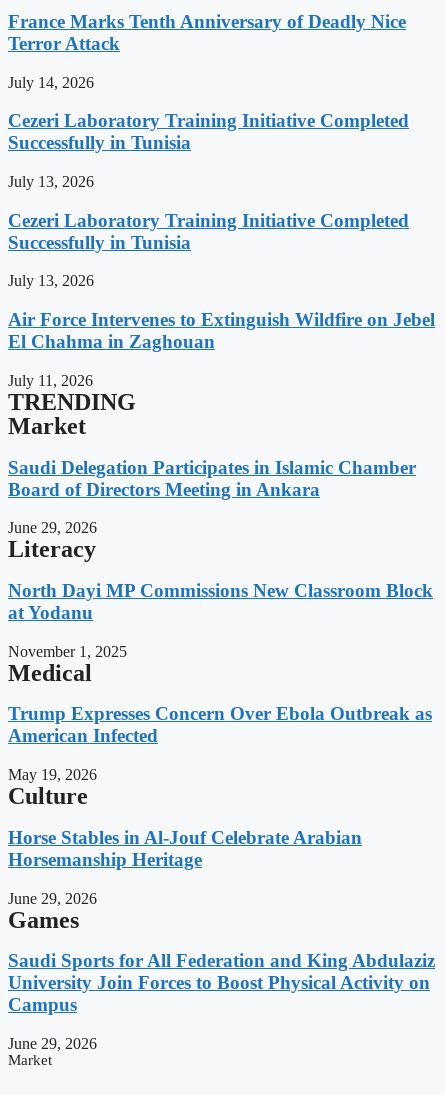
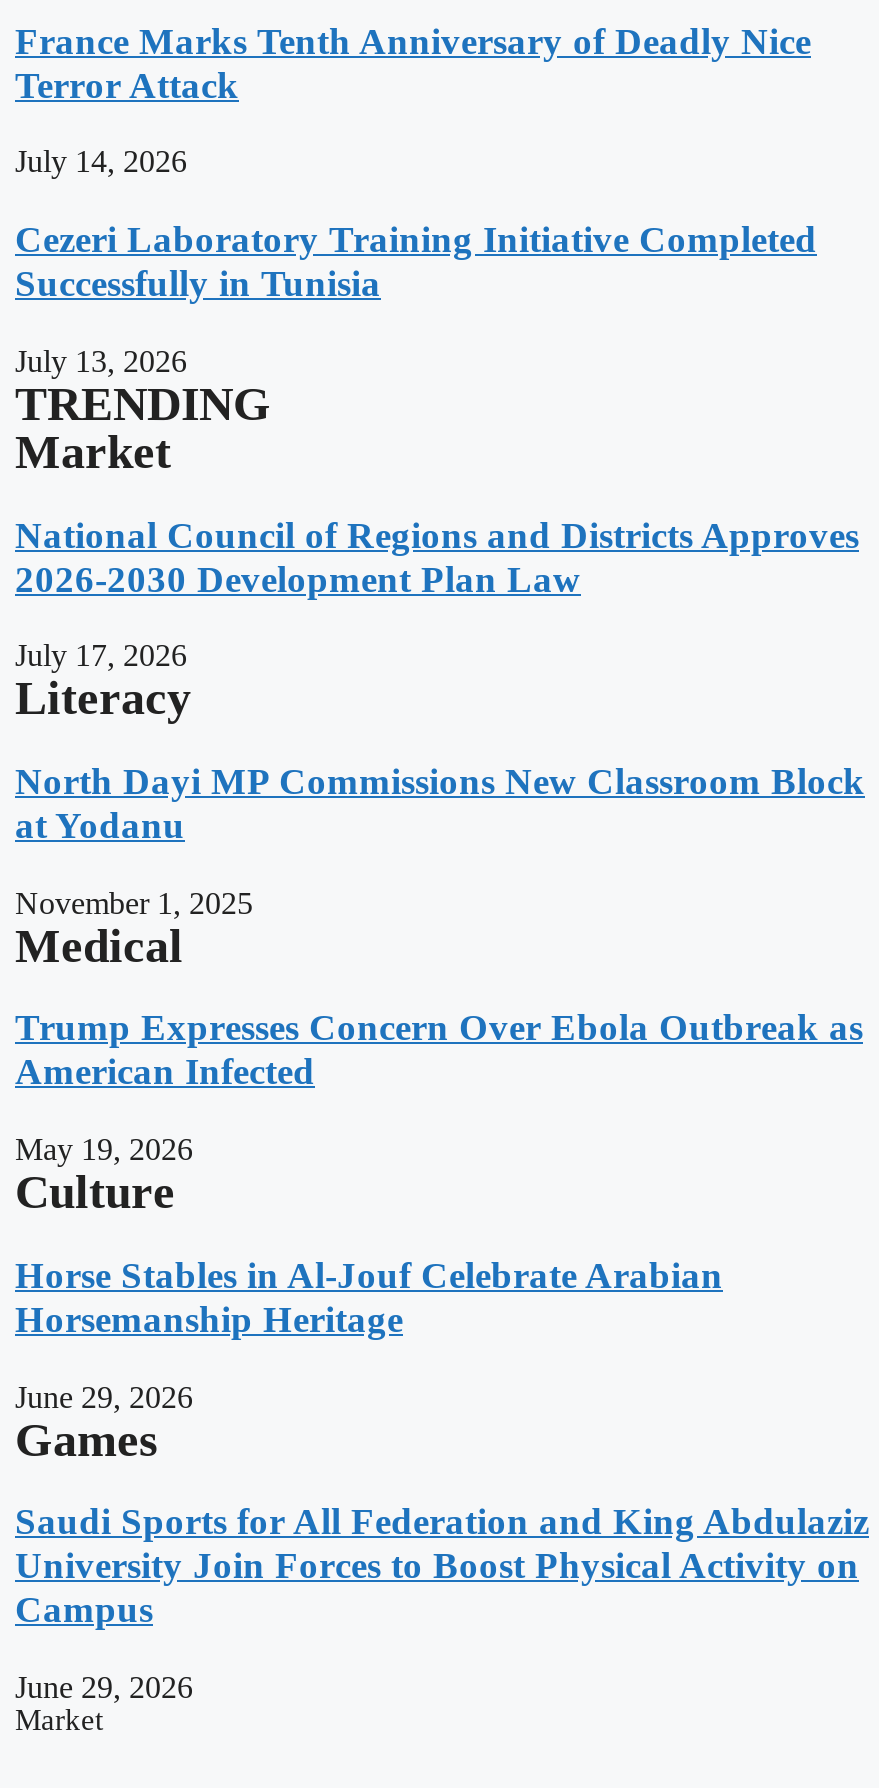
[8,210,435,389] Cezeri Laboratory Training Initiative Completed | Successfully in Tunisia | July 13, 2026 | Air Force Intervenes to Extinguish Wildfire on Jebel | El Chahma in Zaghouan | July 11, 2026 -> none
[8,456,416,499] Saudi Delegation Participates in Islamic Chamber | Board of Directors Meeting in Ankara -> [15,513,859,599] National Council of Regions and Districts Approves | 2026-2030 Development Plan Law
[8,519,97,536] June 29, 2026 -> [15,639,187,673] July 17, 2026

